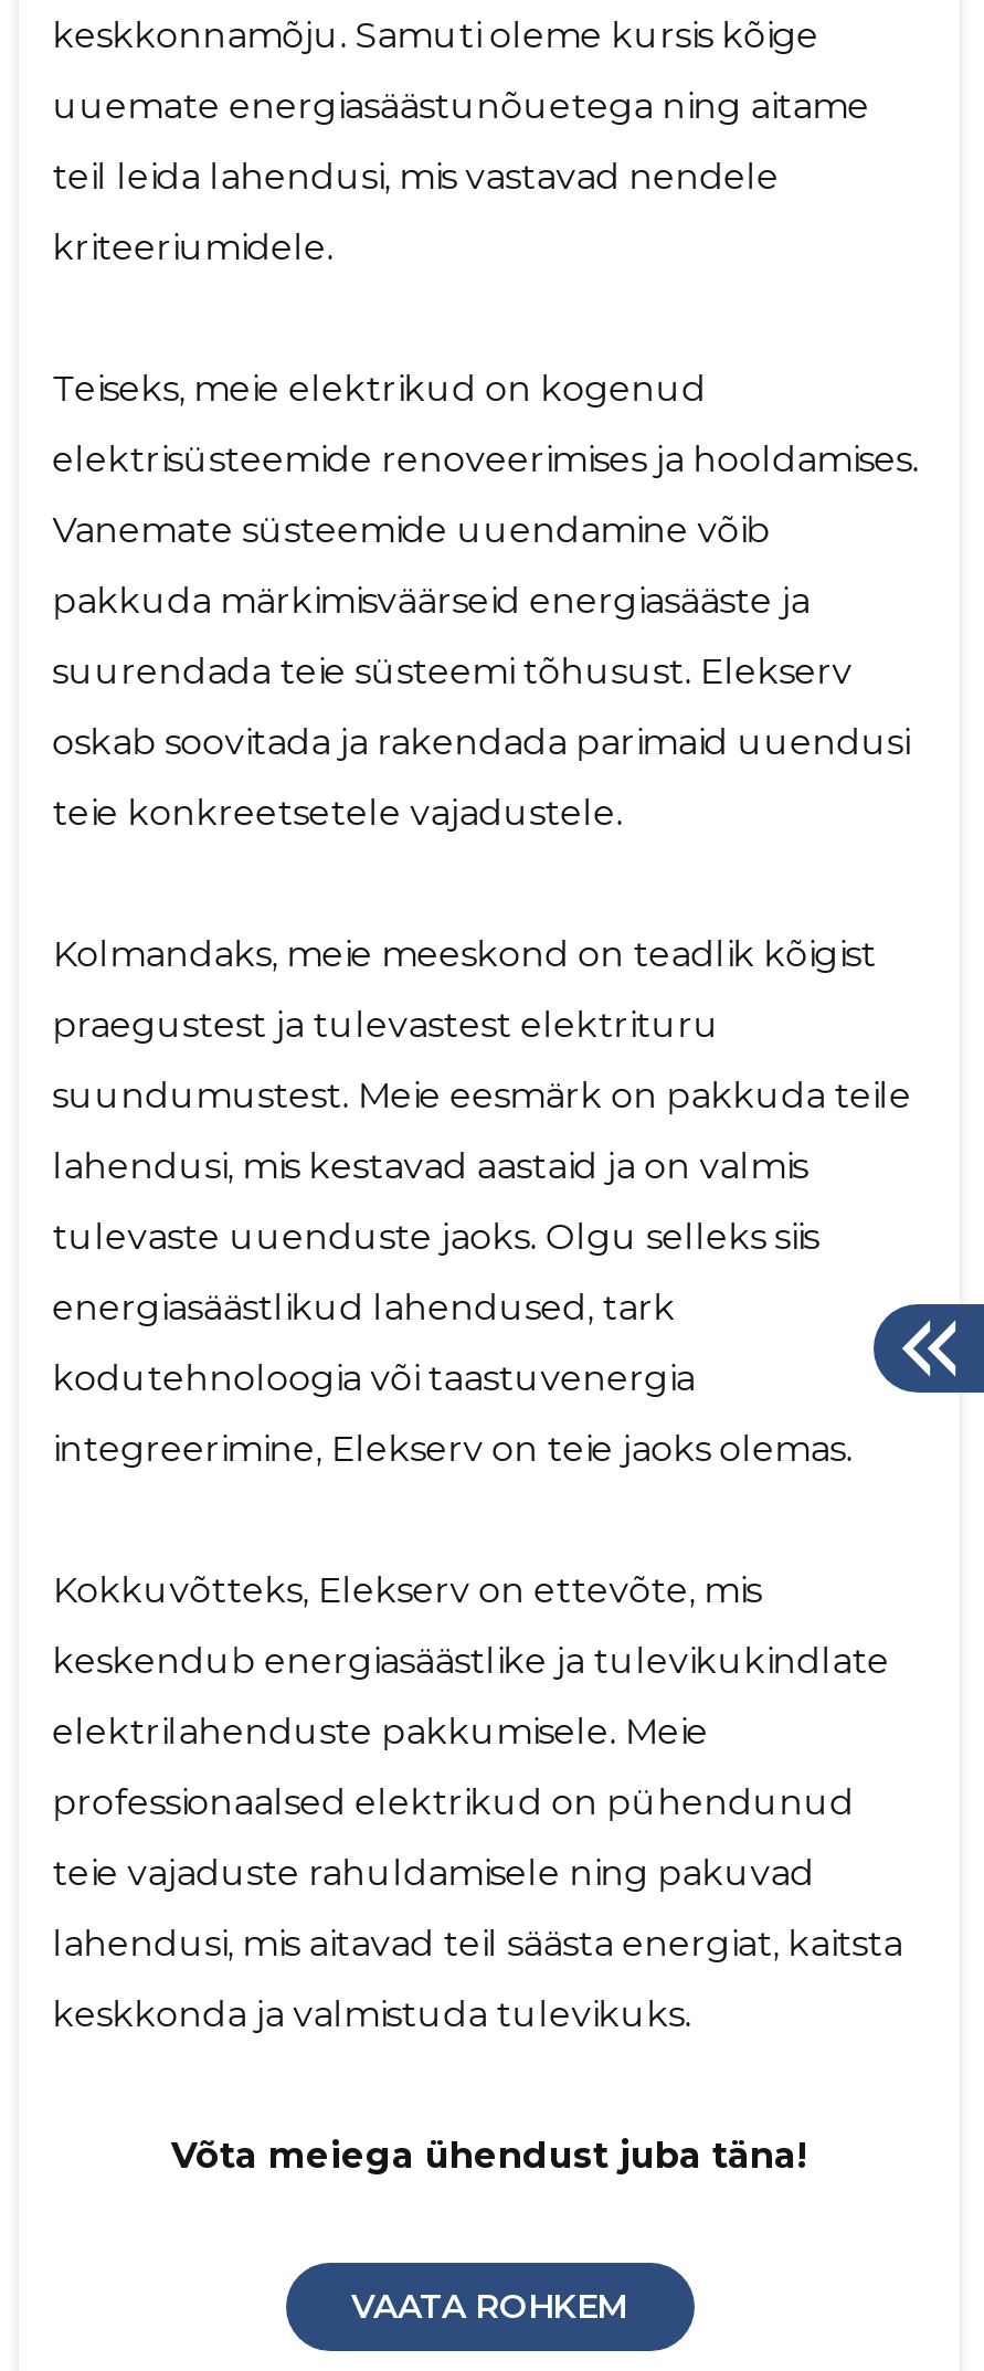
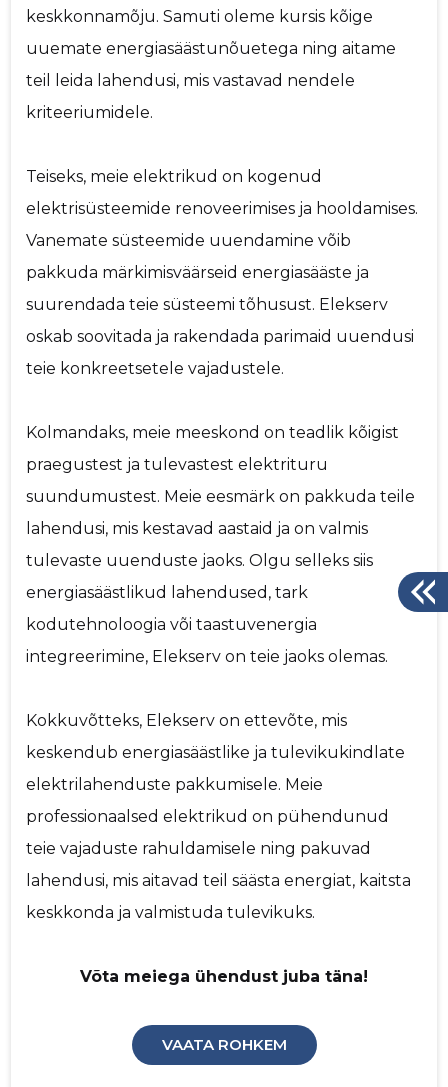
[871,1262,977,1395] [image] -> [397,571,445,631] [image]

